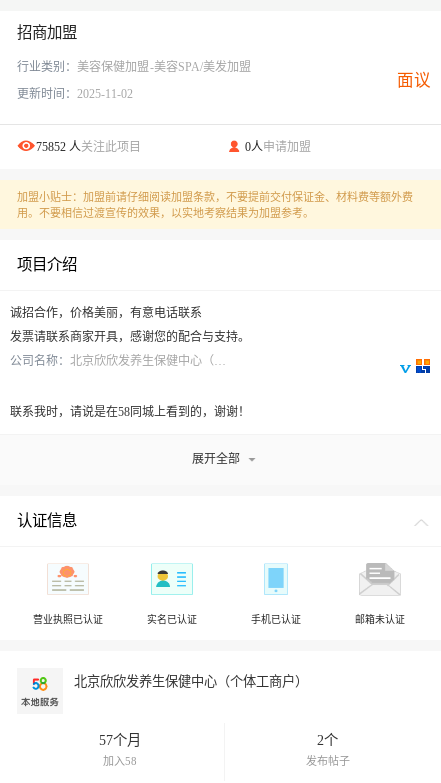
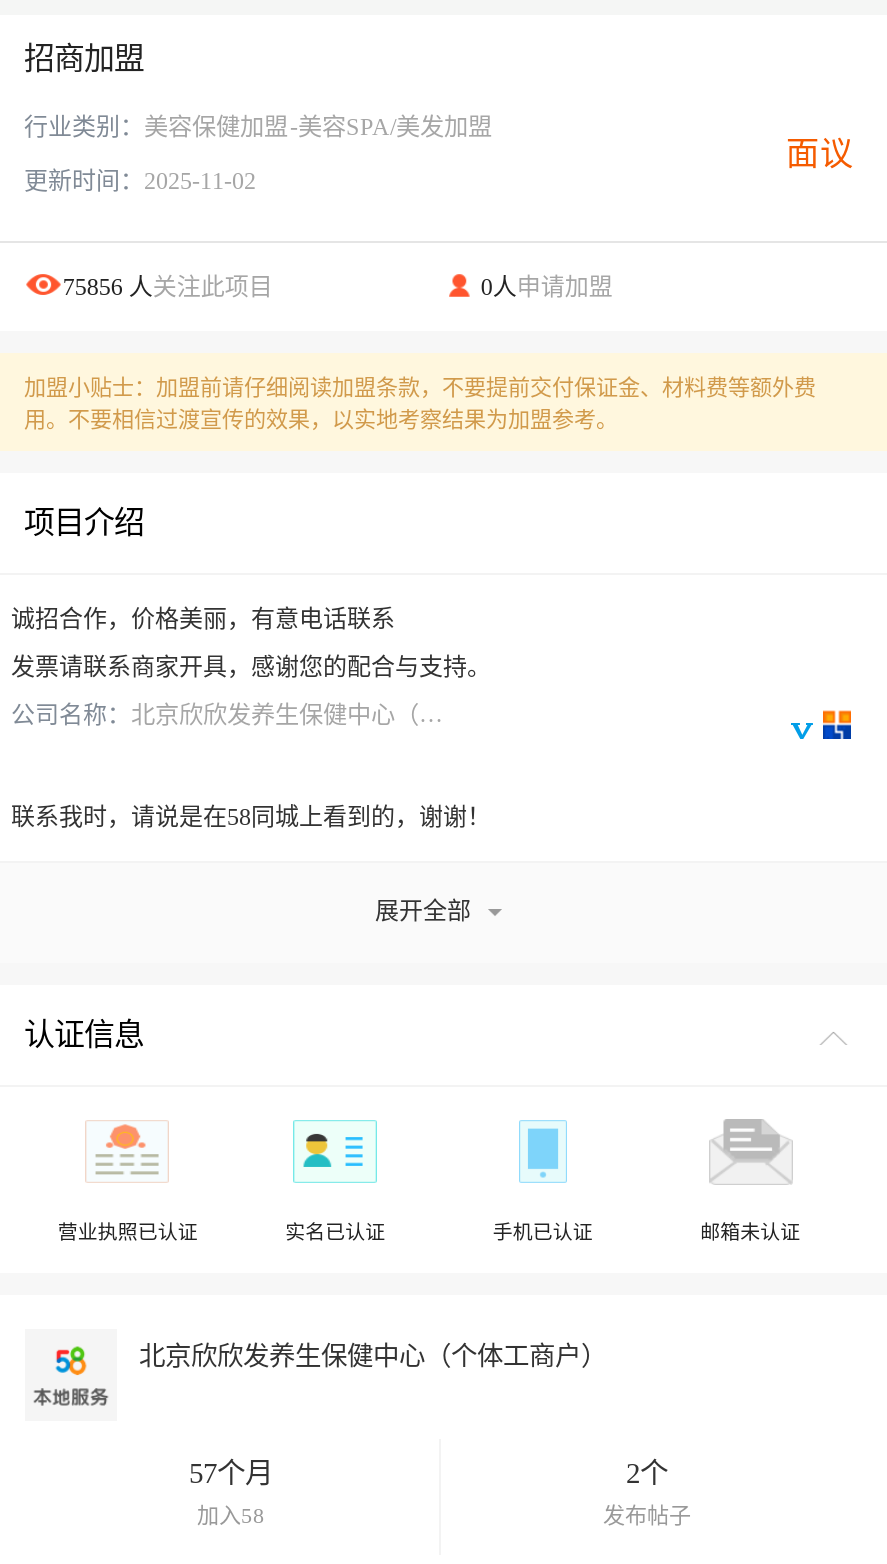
[36,140,141,154] 75852人关注此项目 -> [63,273,273,301] 75856人关注此项目

